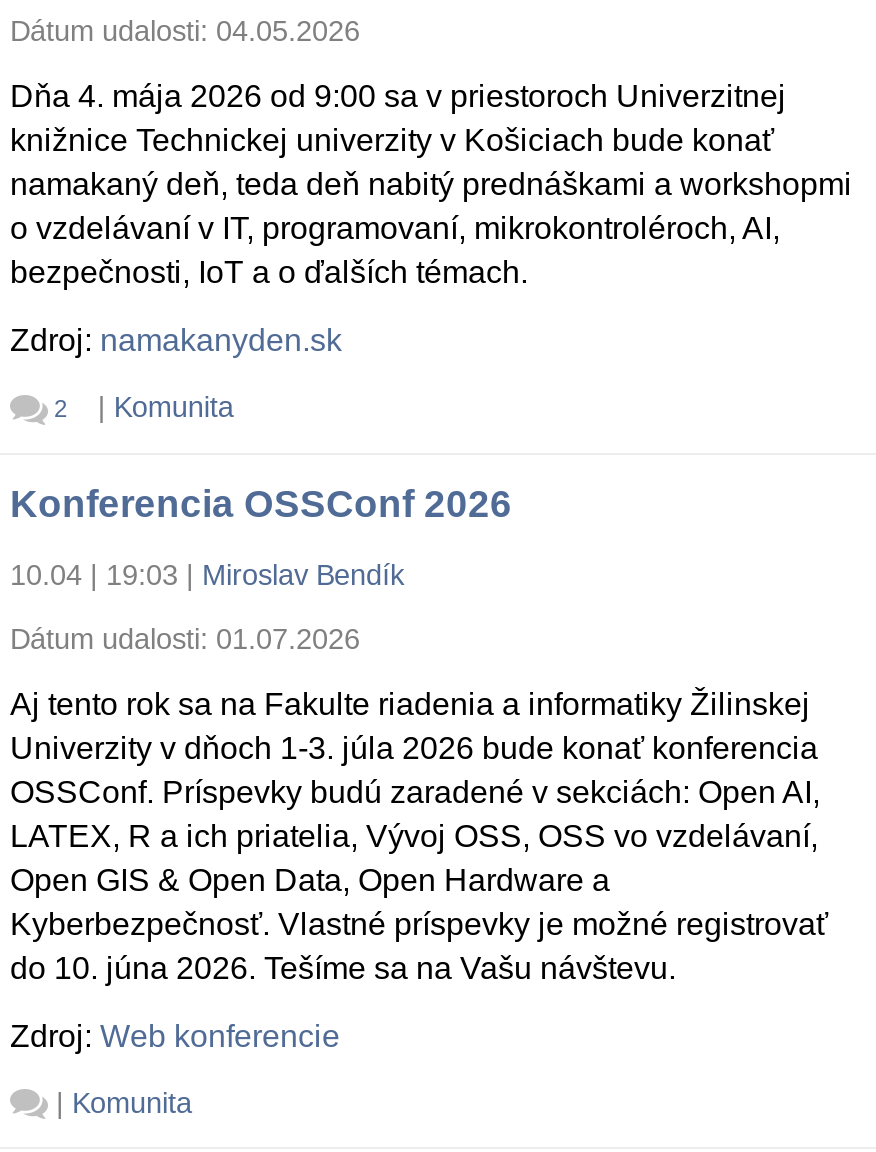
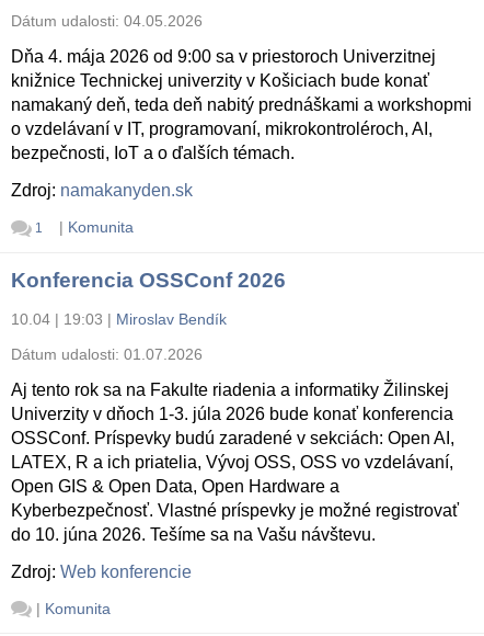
[54,394,68,422] 2 -> [35,220,43,235] 1

